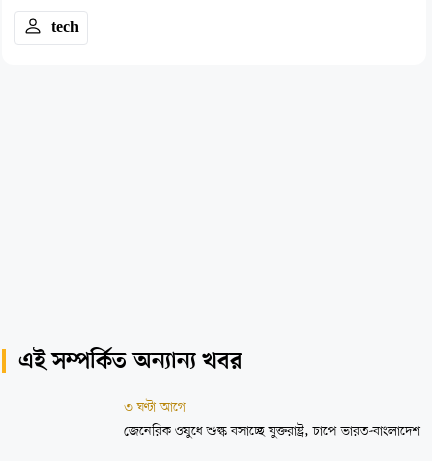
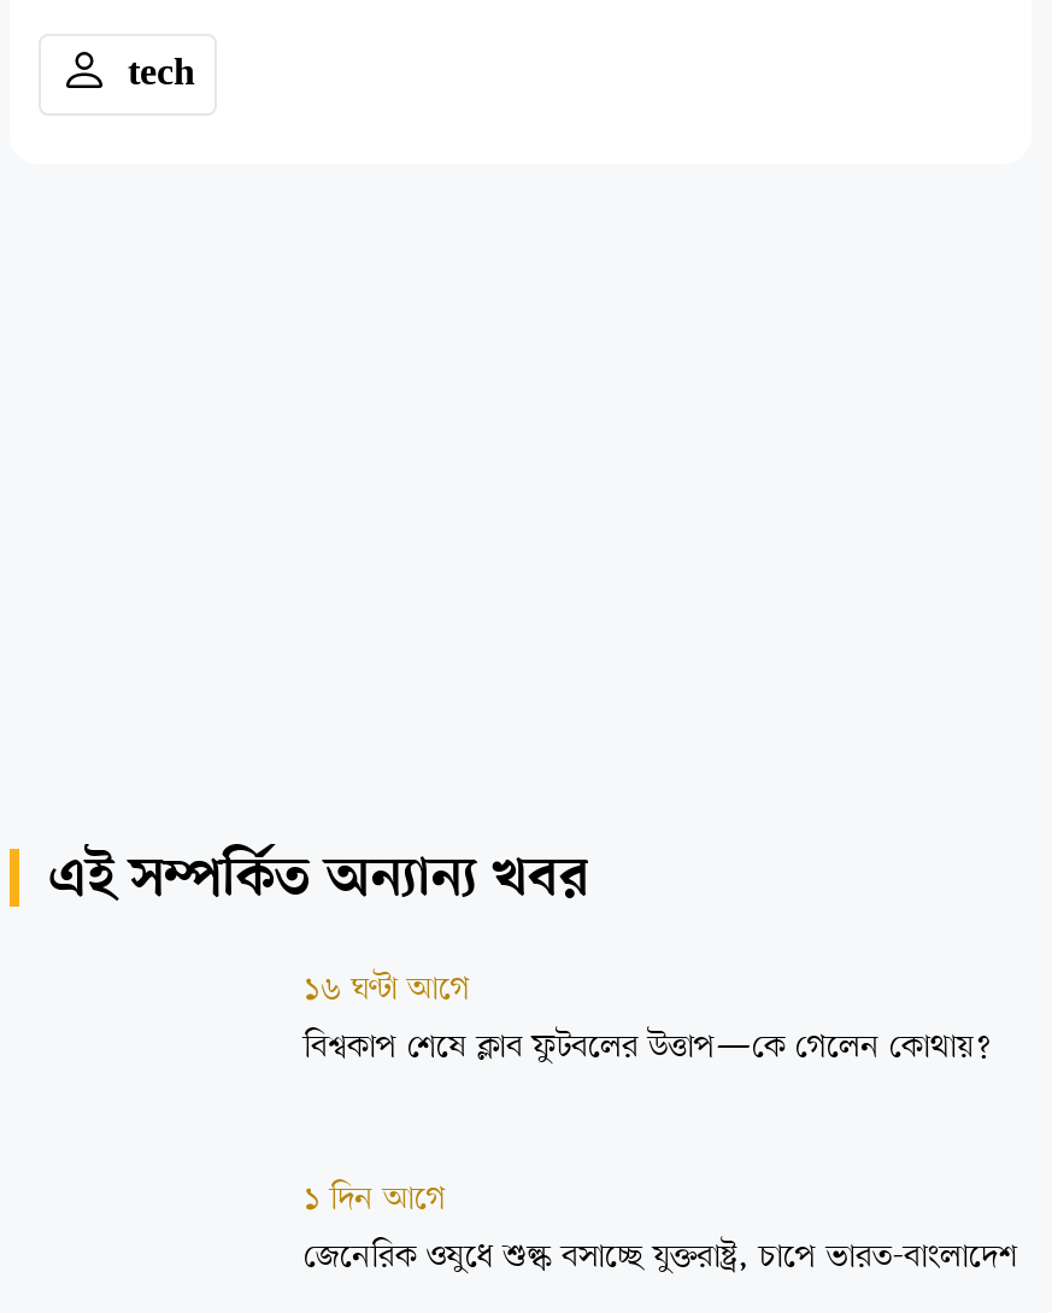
[124,398,186,417] ৩ ঘণ্টা আগে -> [304,967,991,1223] ১৬ ঘণ্টা আগে | বিশ্বকাপ শেষে ক্লাব ফুটবলের উত্তাপ—কে গেলেন কোথায়? | ১ দিন আগে

